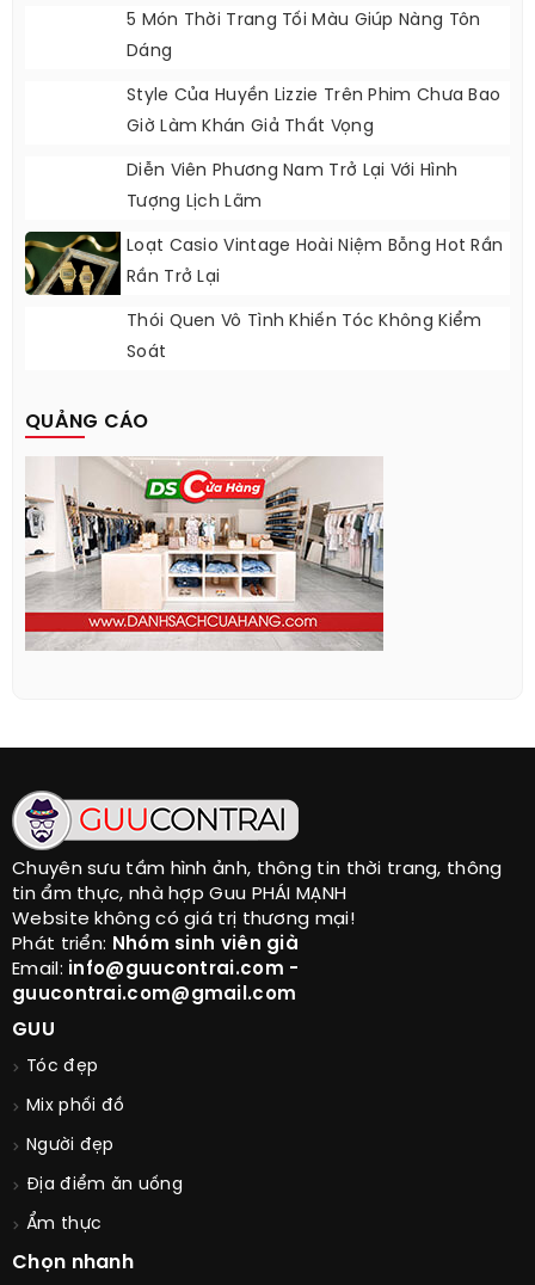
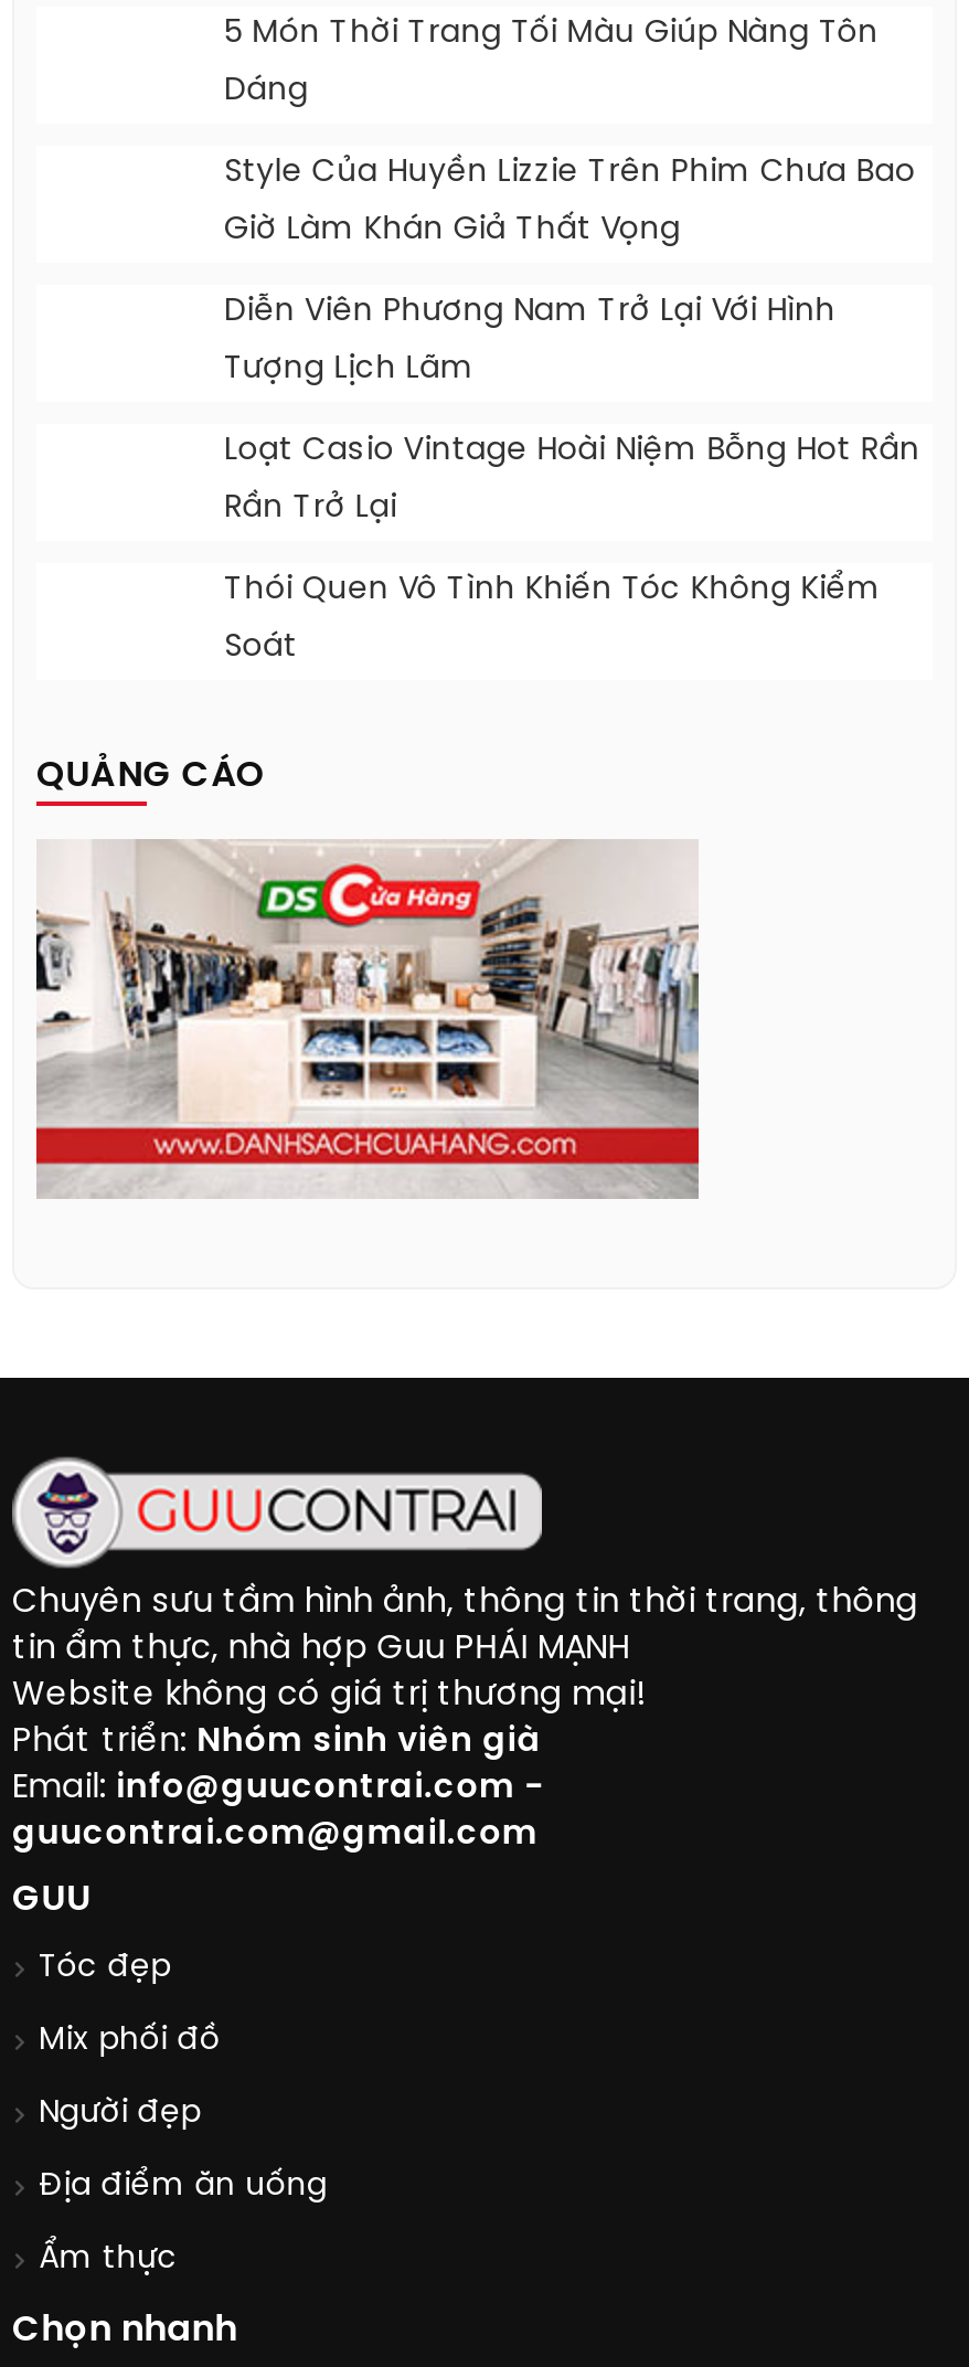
[24,230,122,296] [image] -> none

